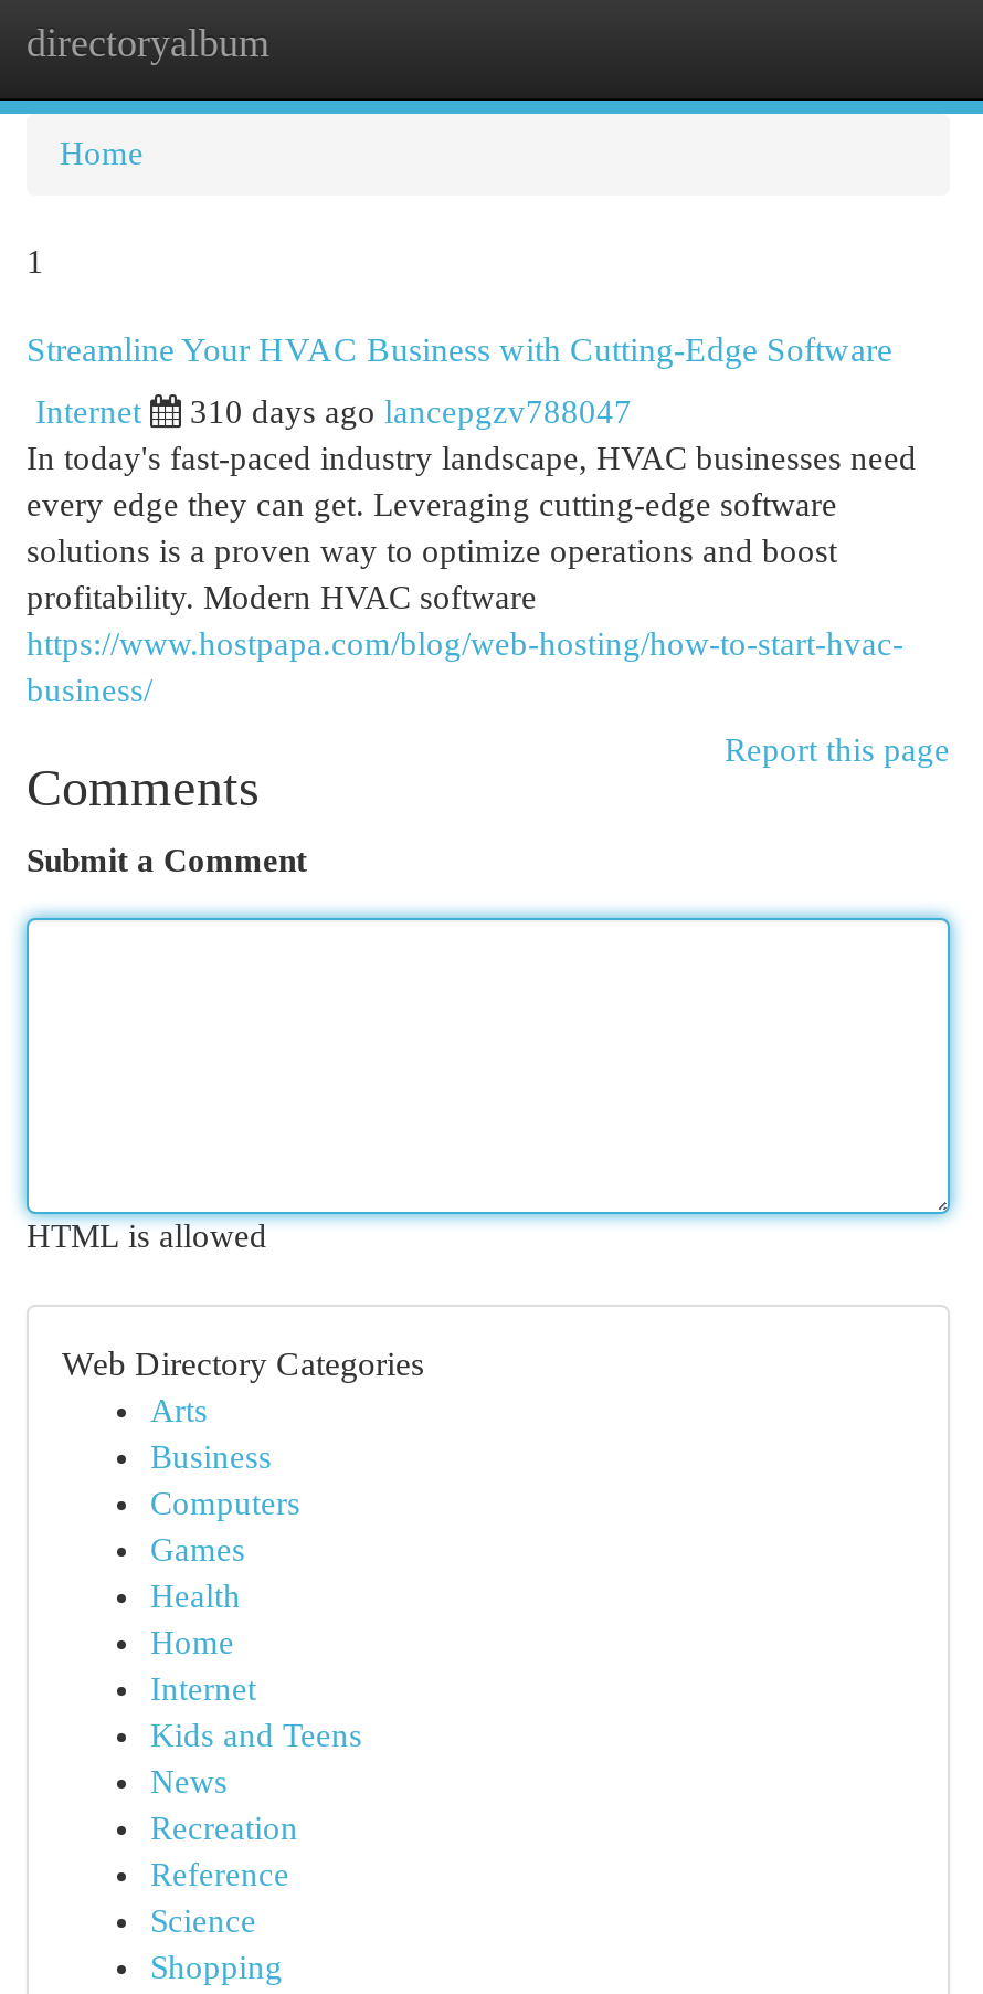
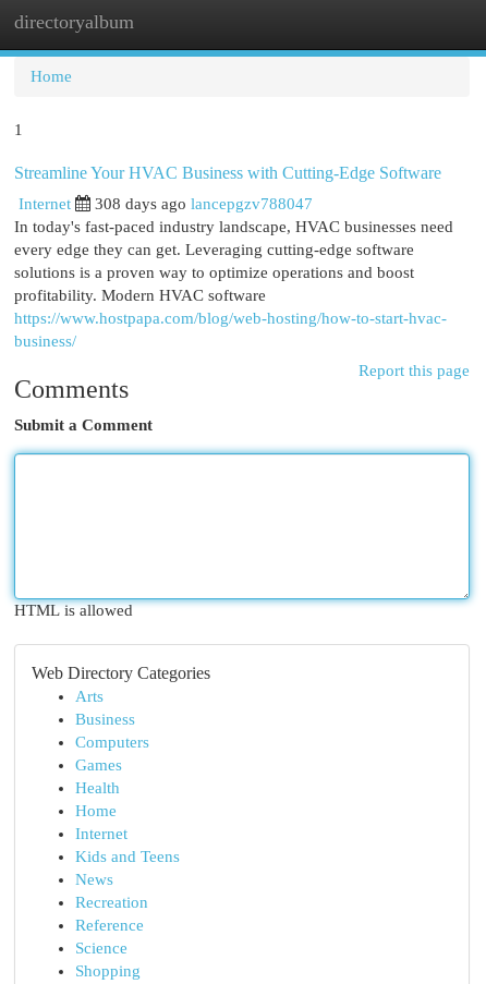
[190,394,632,430] 310 days ago lancepgzv788047 -> [95,195,313,212] 308 days ago lancepgzv788047

